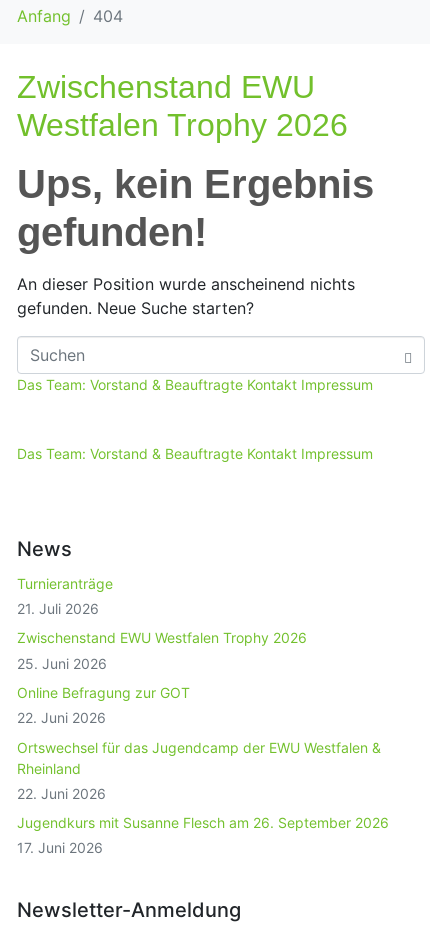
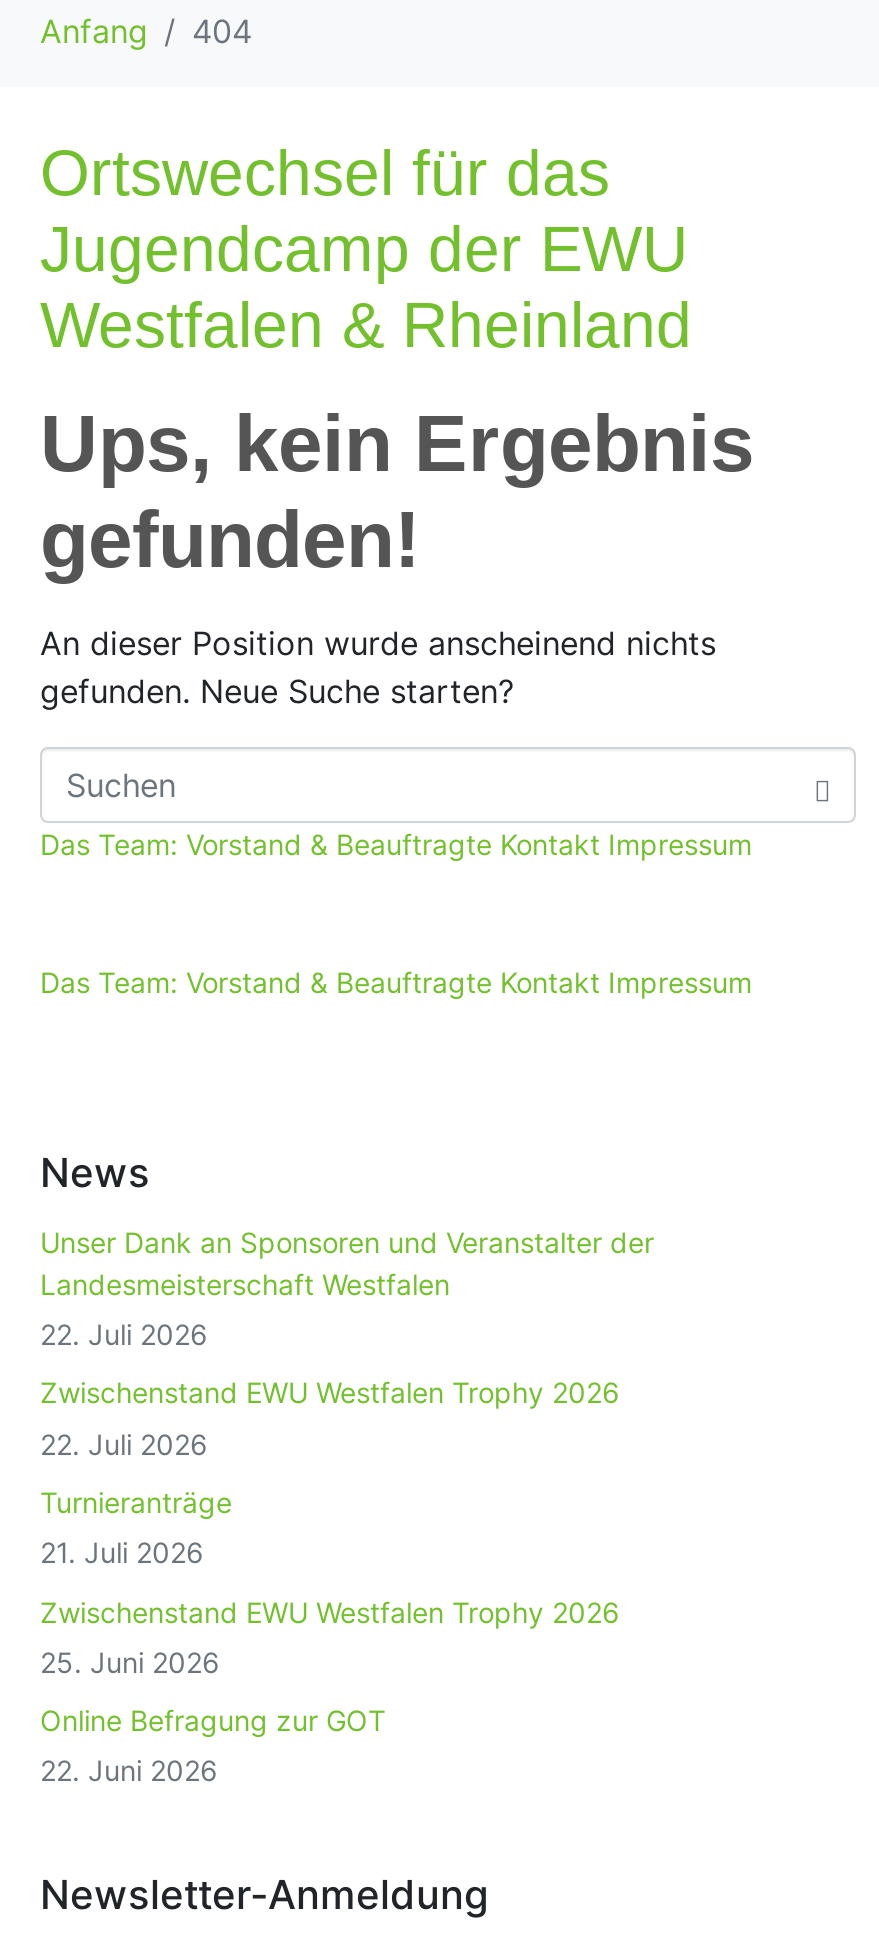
[17,69,348,143] Zwischenstand EWU | Westfalen Trophy 2026 -> [40,137,692,361] Ortswechsel für das | Jugendcamp der EWU | Westfalen & Rheinland
none -> [40,1225,654,1460] Unser Dank an Sponsoren und Veranstalter der | Landesmeisterschaft Westfalen | 22. Juli 2026 | Zwischenstand EWU Westfalen Trophy 2026 | 22. Juli 2026
moved [17,575,307,726] -> [40,1485,620,1788]: Turnieranträge | 21. Juli 2026 | Zwischenstand EWU Westfalen Trophy 2026 | 25. Juni 2026 | Online Befragung zur GOT | 22. Juni 2026
[17,738,389,856] Ortswechsel für das Jugendcamp der EWU Westfalen & | Rheinland | 22. Juni 2026 | Jugendkurs mit Susanne Flesch am 26. September 2026 | 17. Juni 2026 -> none

